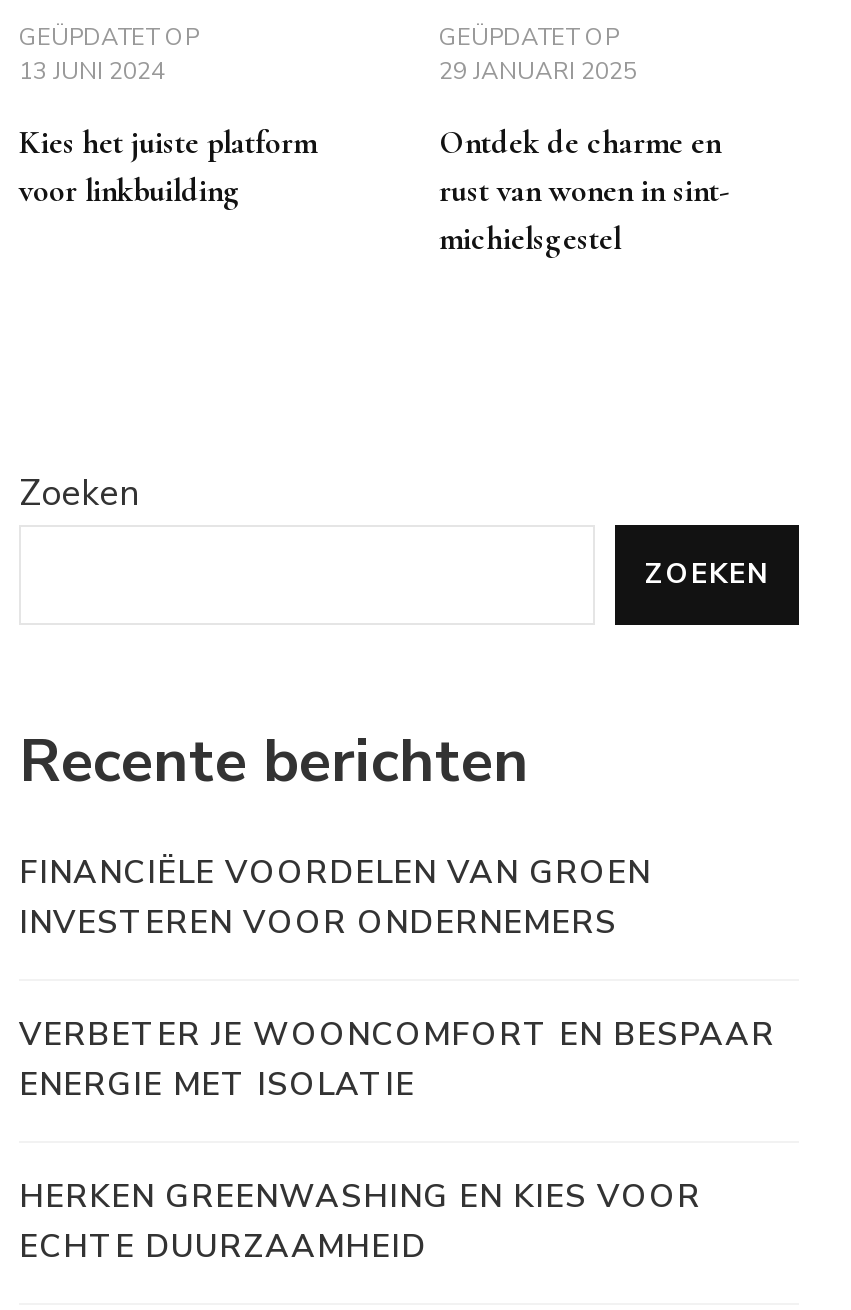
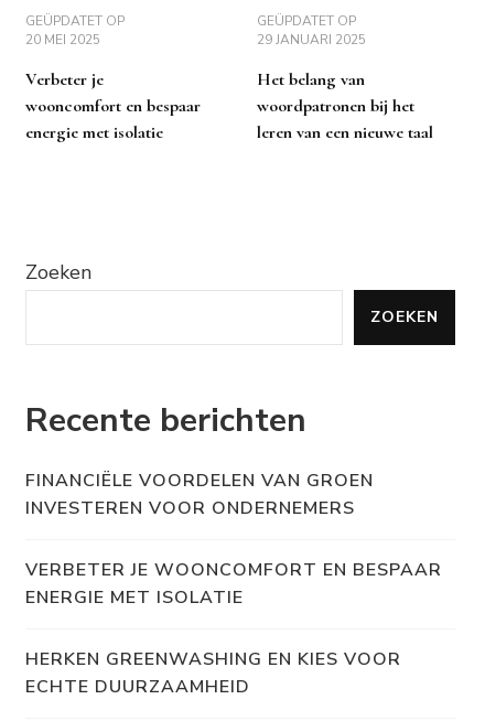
[19,54,165,86] 13 JUNI 2024 -> [25,30,100,48] 20 MEI 2025
[19,122,317,210] Kies het juiste platform | voor linkbuilding -> [25,68,201,143] Verbeter je | wooncomfort en bespaar | energie met isolatie
[439,122,729,258] Ontdek de charme en | rust van wonen in sint- | michielsgestel -> [257,68,433,143] Het belang van | woordpatronen bij het | leren van een nieuwe taal

